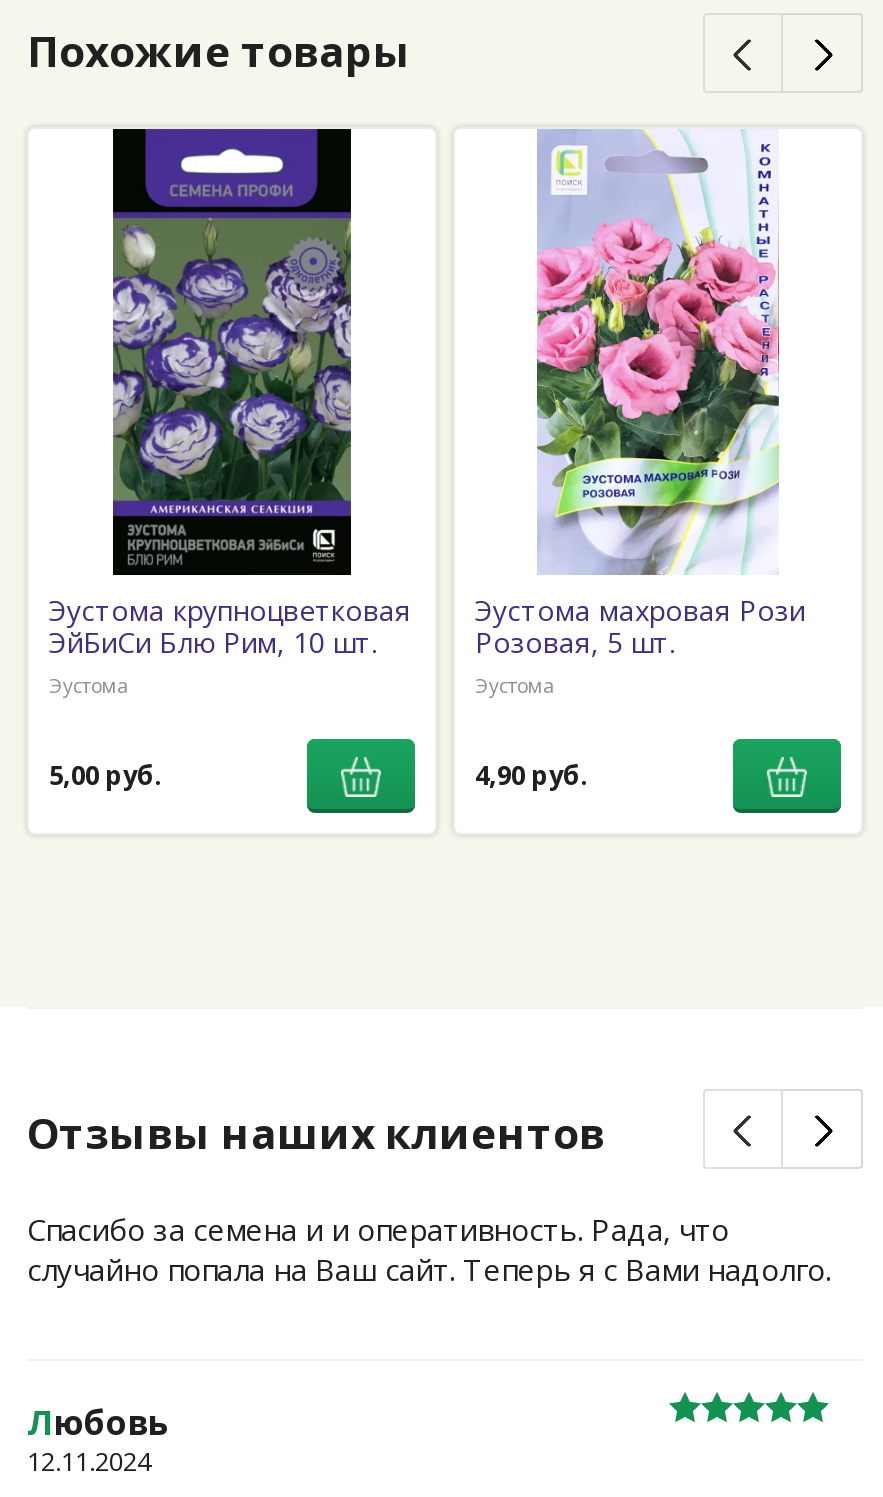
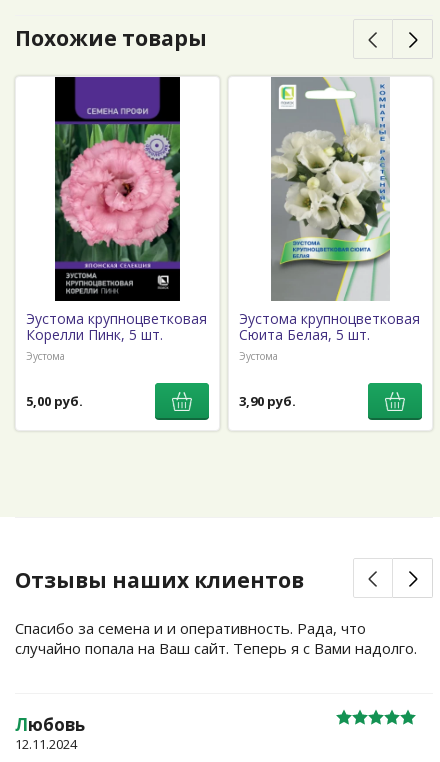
[49,128,377,661] [image] | ЭйБиСи Блю Рим, 10 шт. -> [26,76,181,343] [image] | Корелли Пинк, 5 шт.
[475,128,805,661] [image] | Эустома махровая Рози | Розовая, 5 шт. -> [239,77,420,343] [image] | Эустома крупноцветковая | Сюита Белая, 5 шт.
[475,758,589,794] 4,90 руб. -> [239,392,296,410] 3,90 руб.

